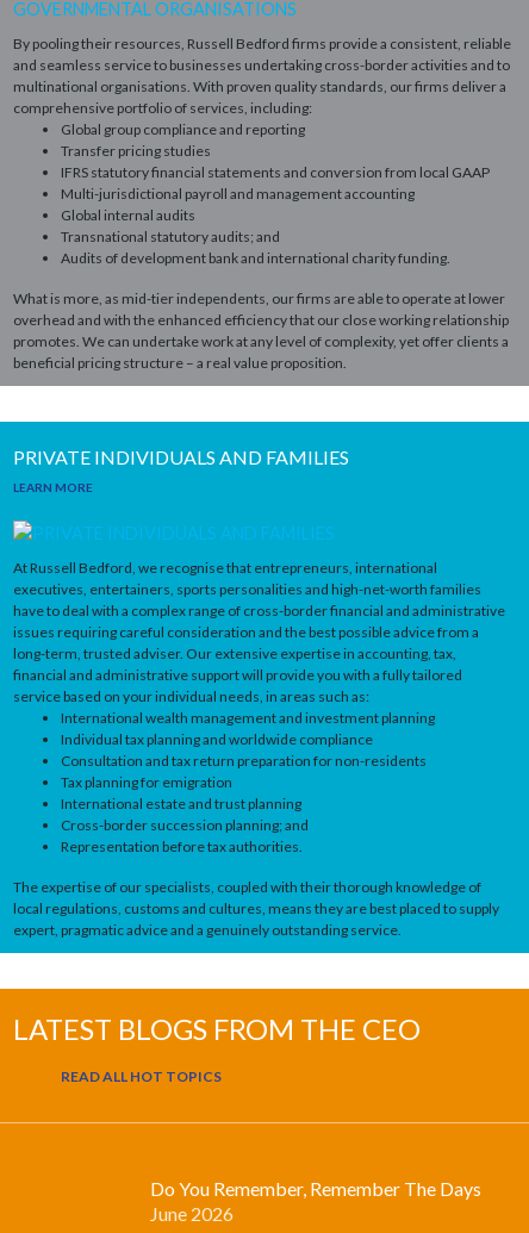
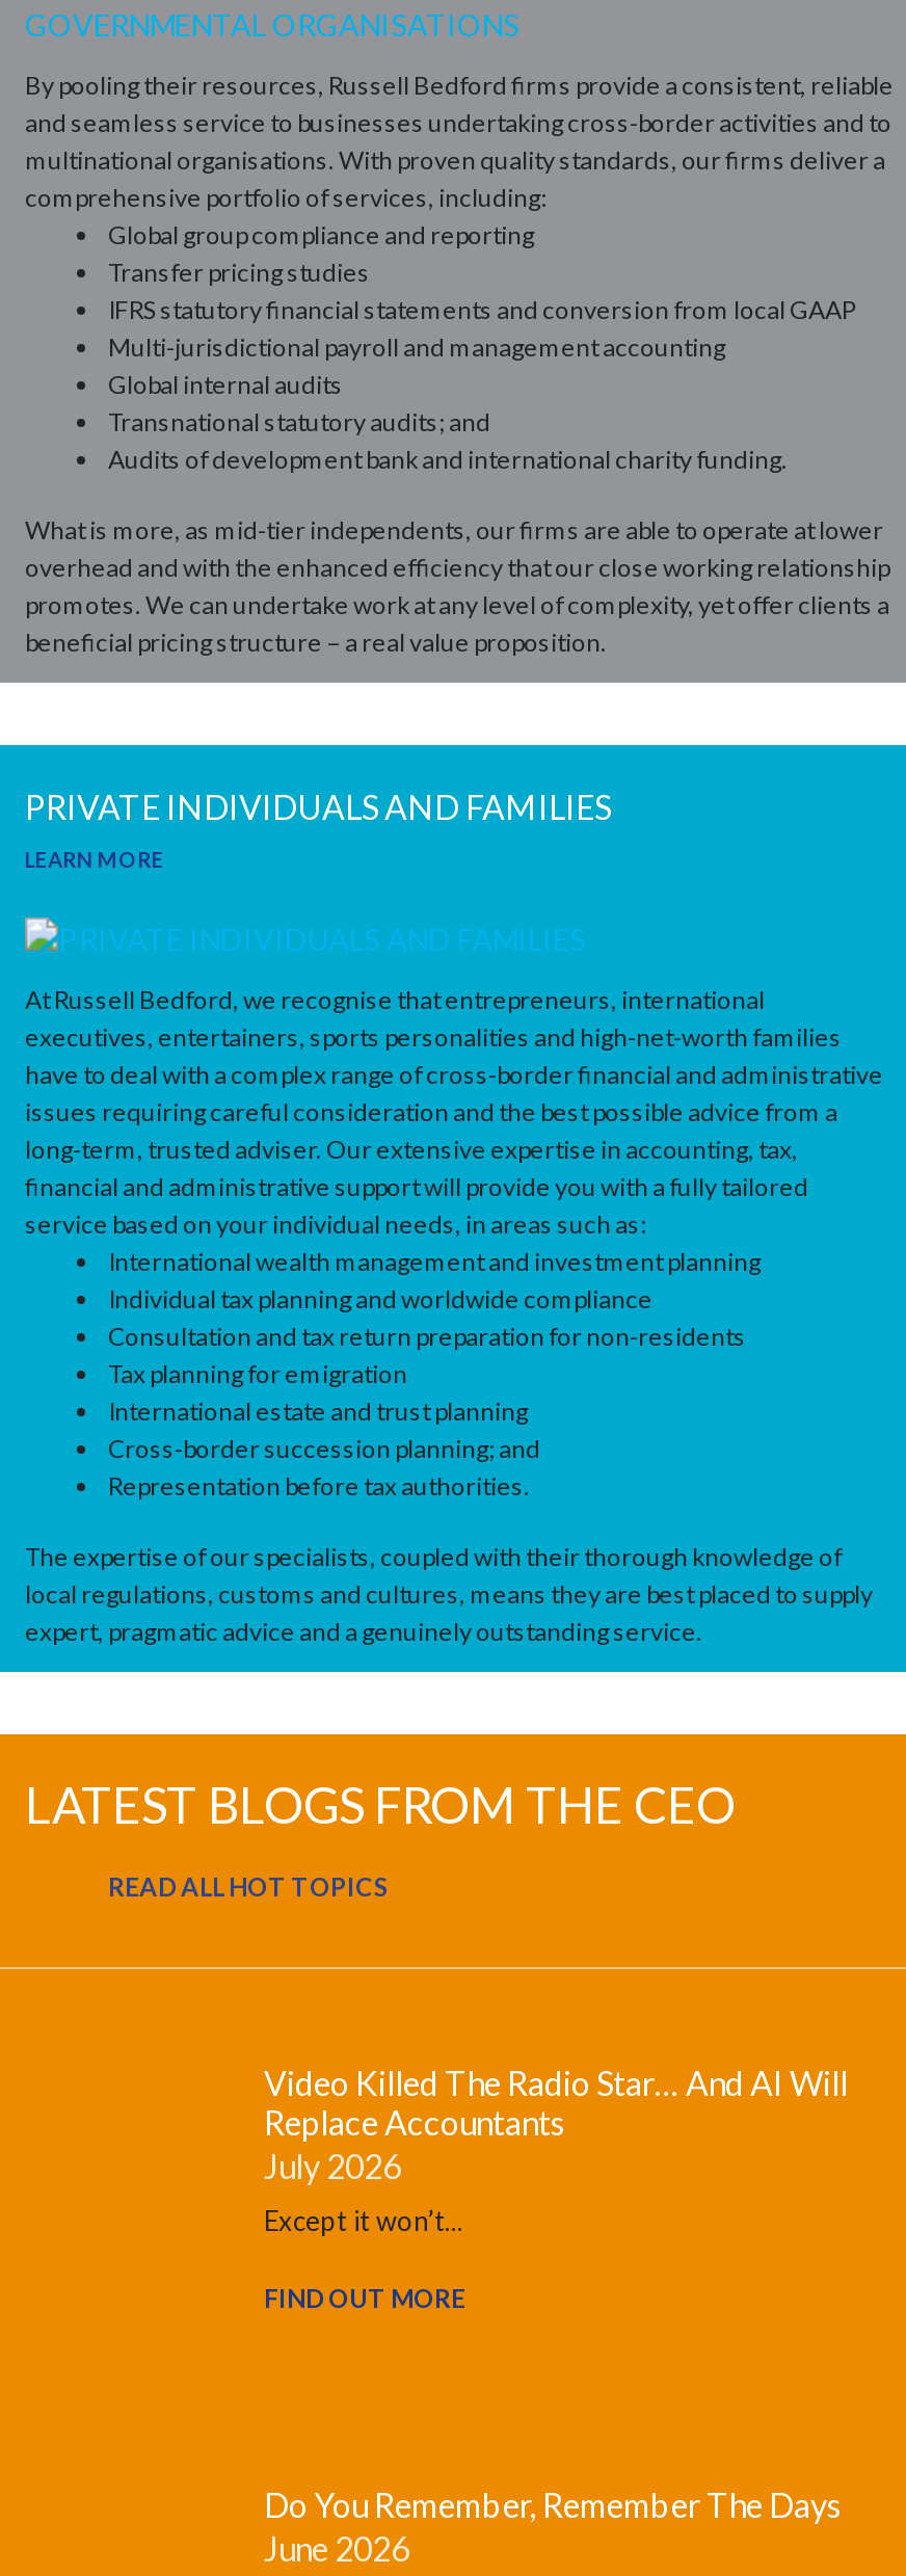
none -> [264,2062,848,2314] Video Killed The Radio Star… And AI Will | Replace Accountants | July 2026 | Except it won’t... | FIND OUT MORE

